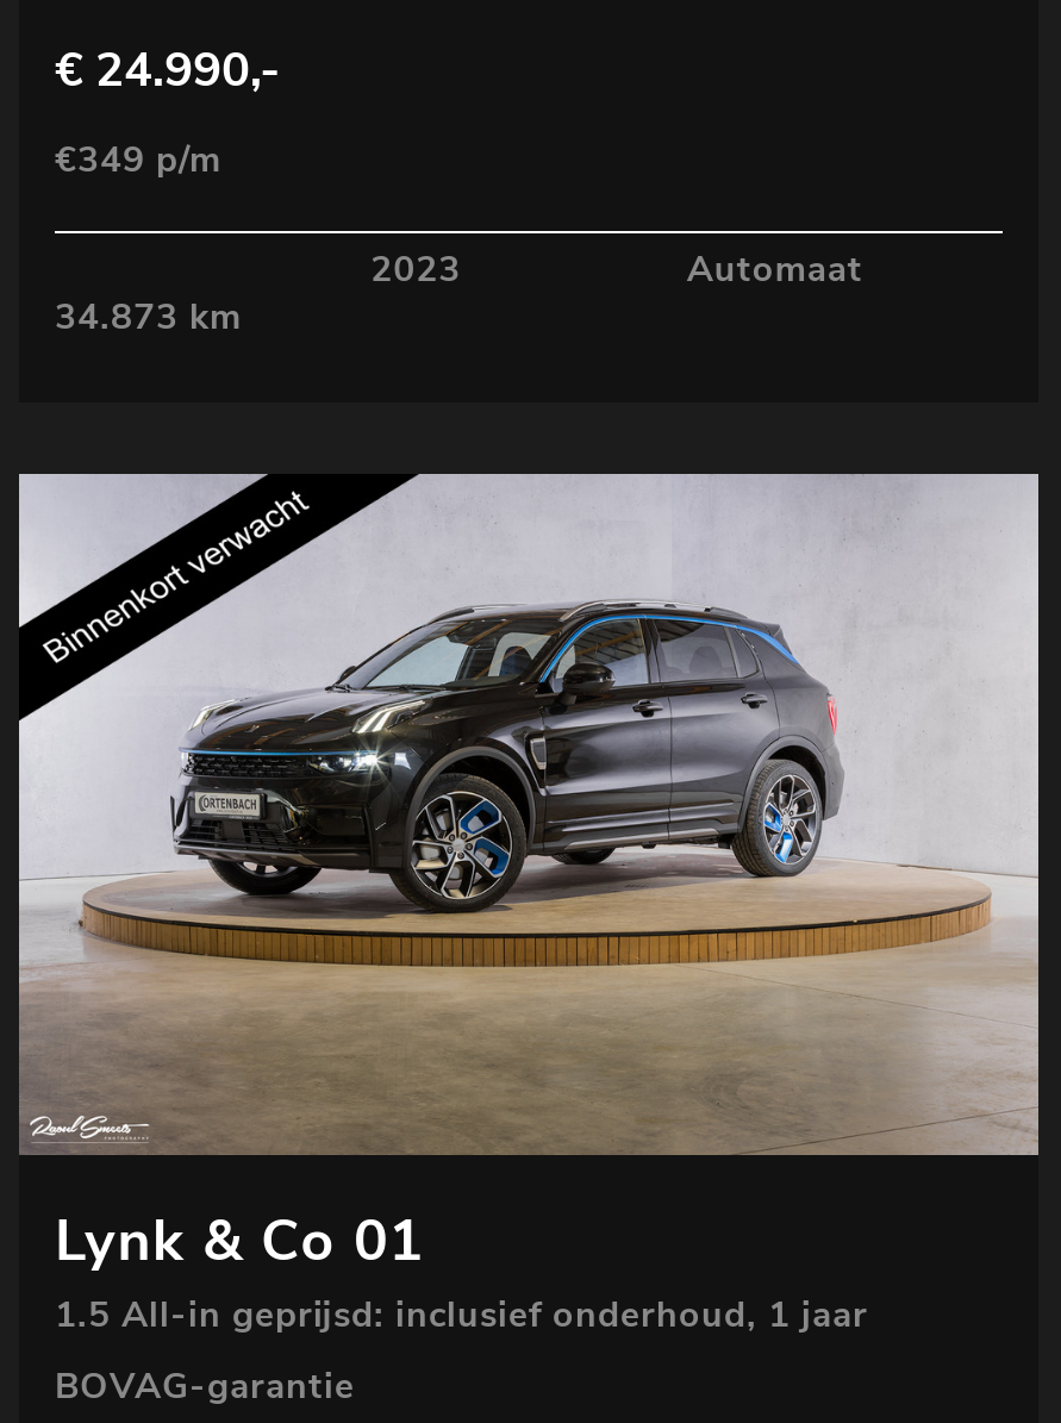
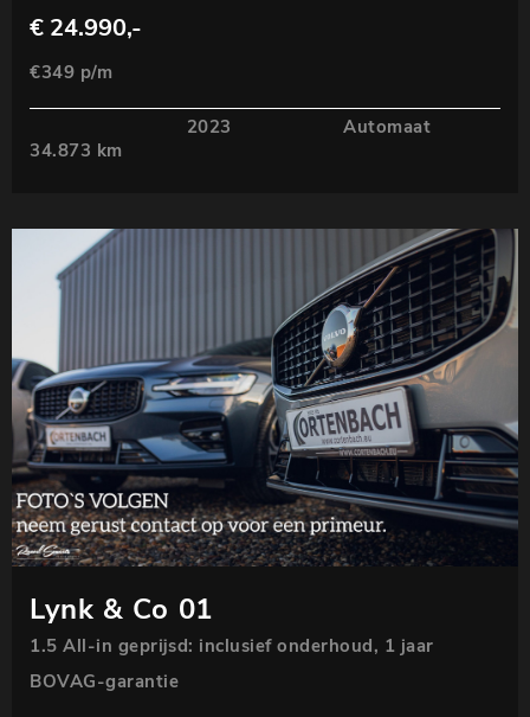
[17,470,1041,1159] [image] -> [11,228,518,568] [image]

